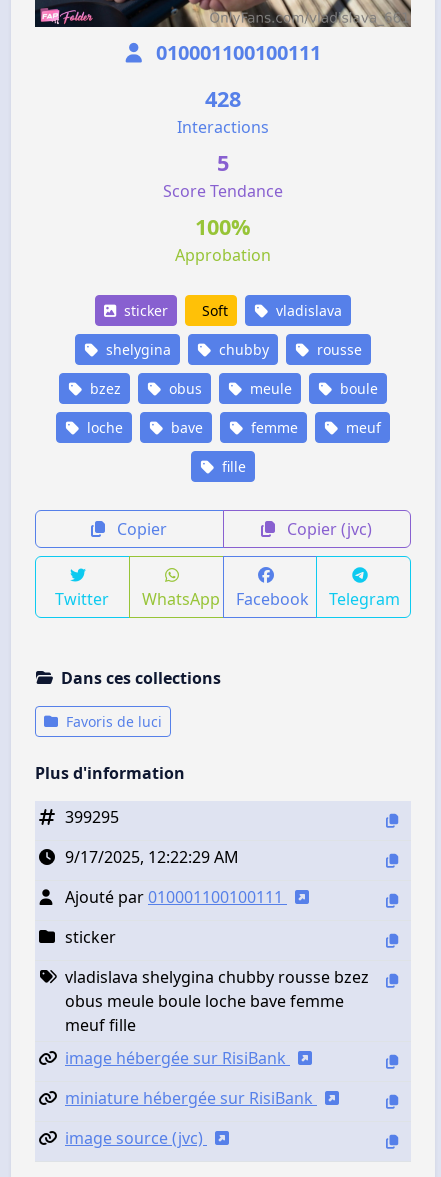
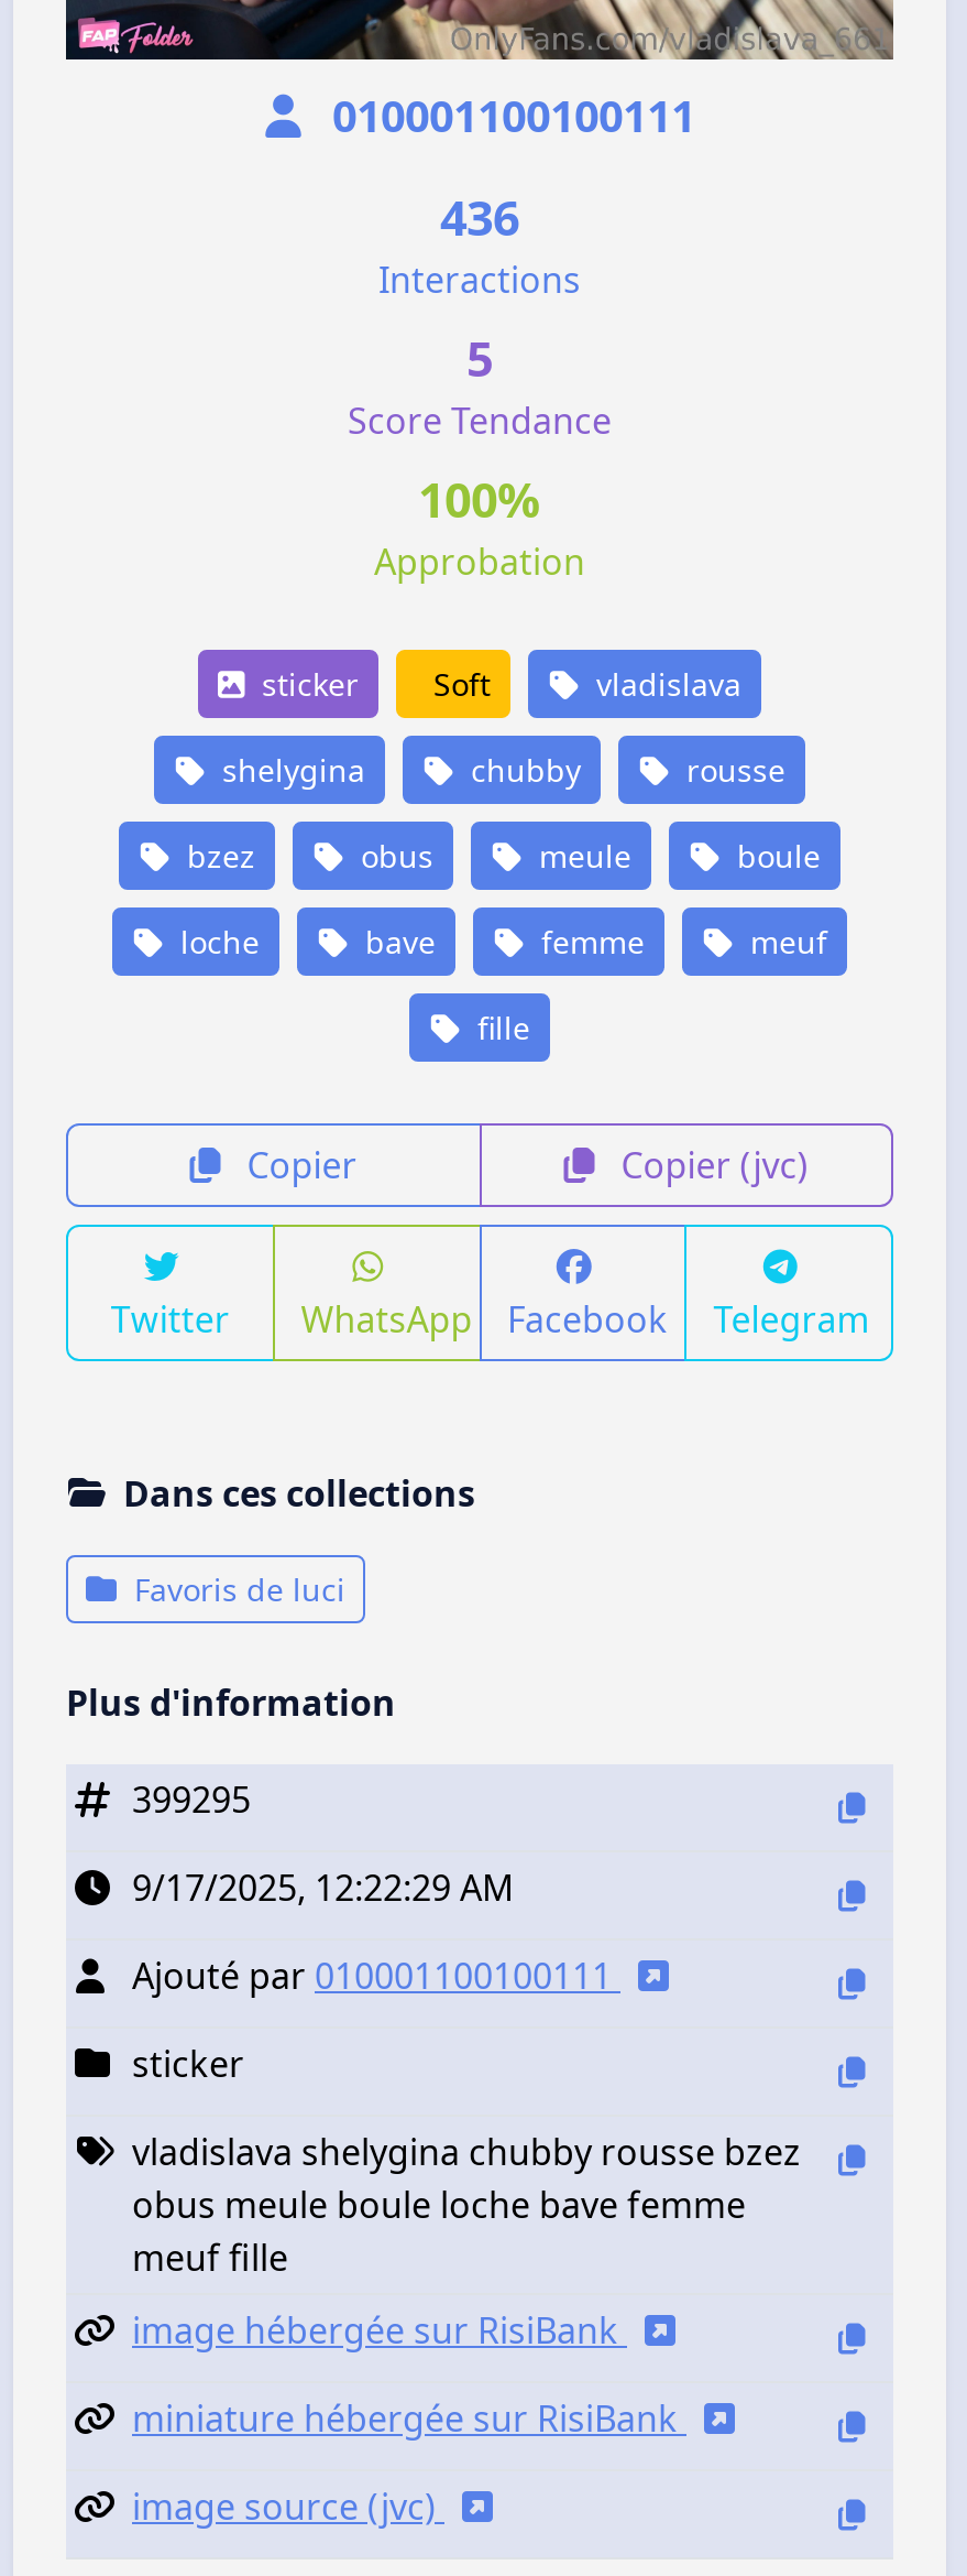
[205,83,241,112] 428 -> [440,184,519,248] 436

